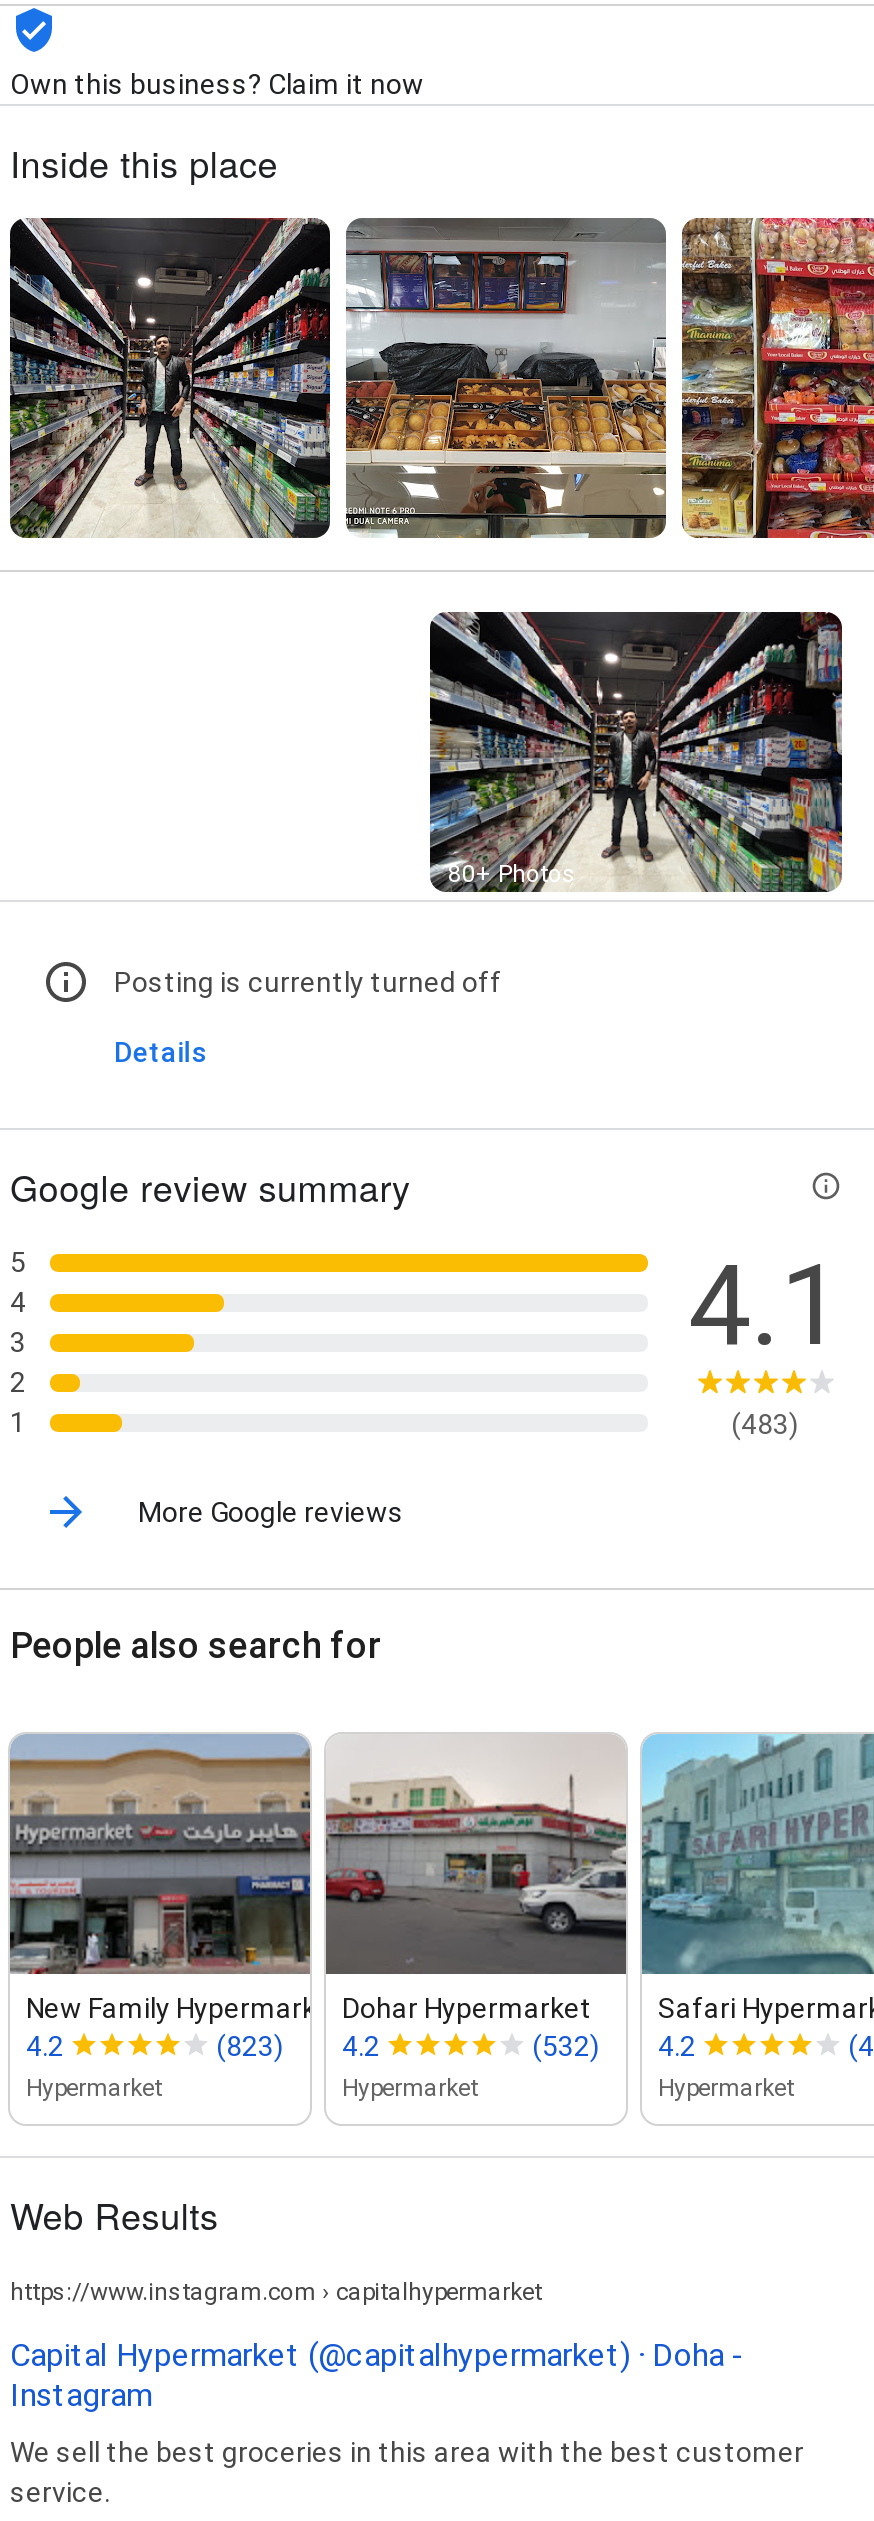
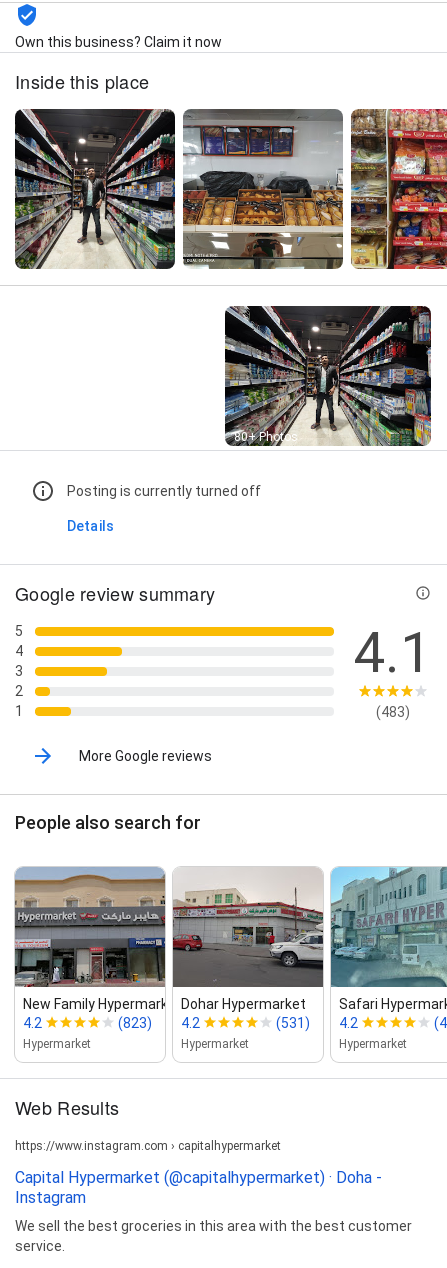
[532,2029,696,2061] (532) 4.2 -> [276,1015,358,1031] (531) 4.2

